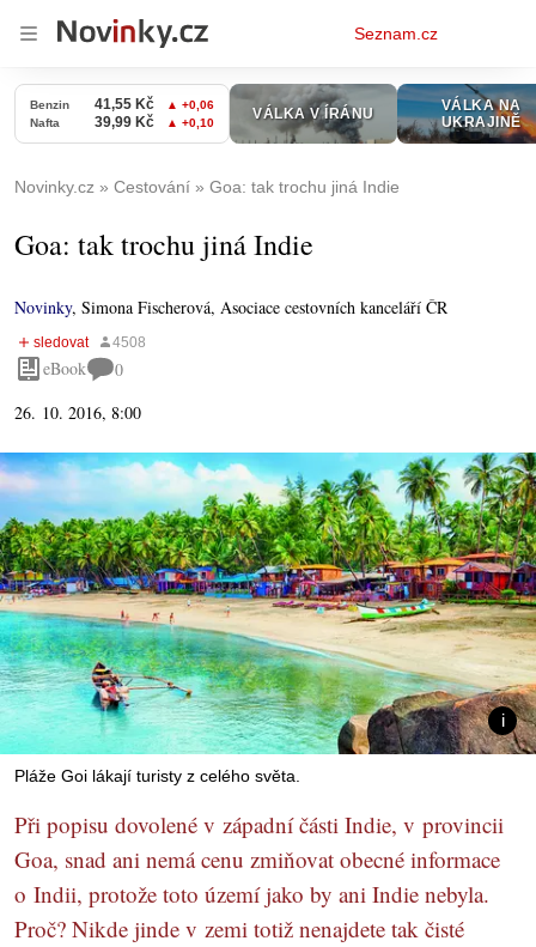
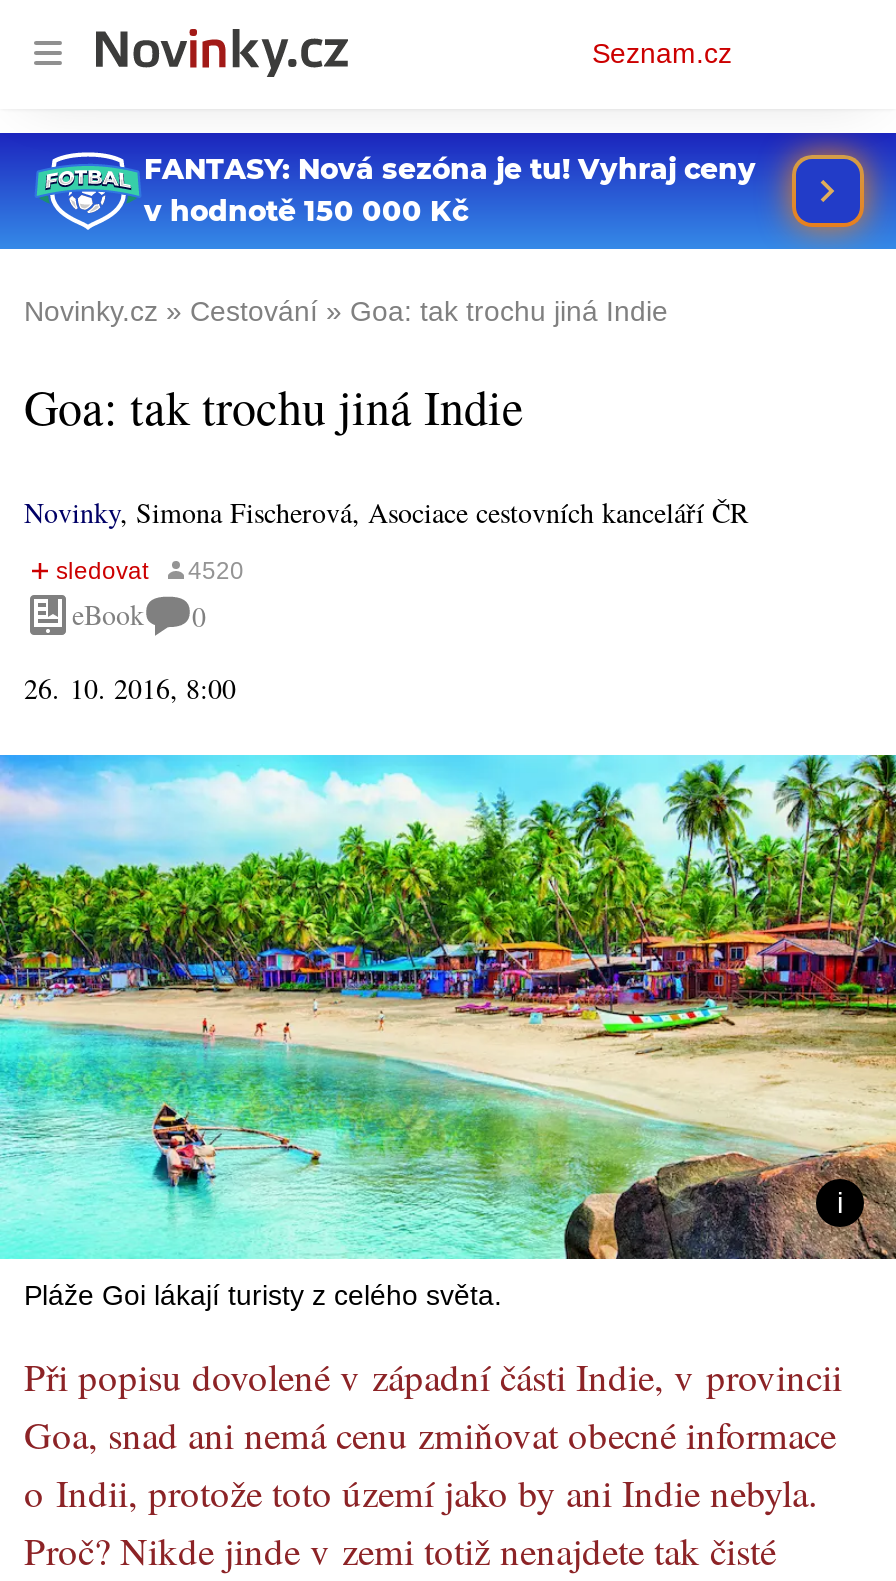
[4,81,532,150] [image] -> [6,131,890,251] [image]

